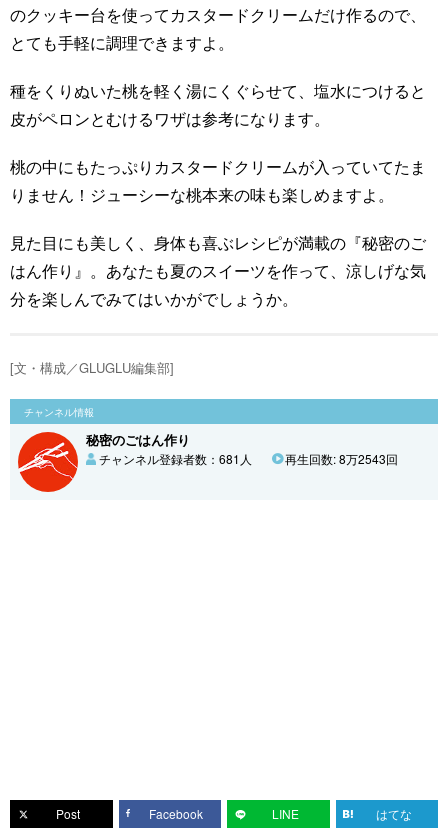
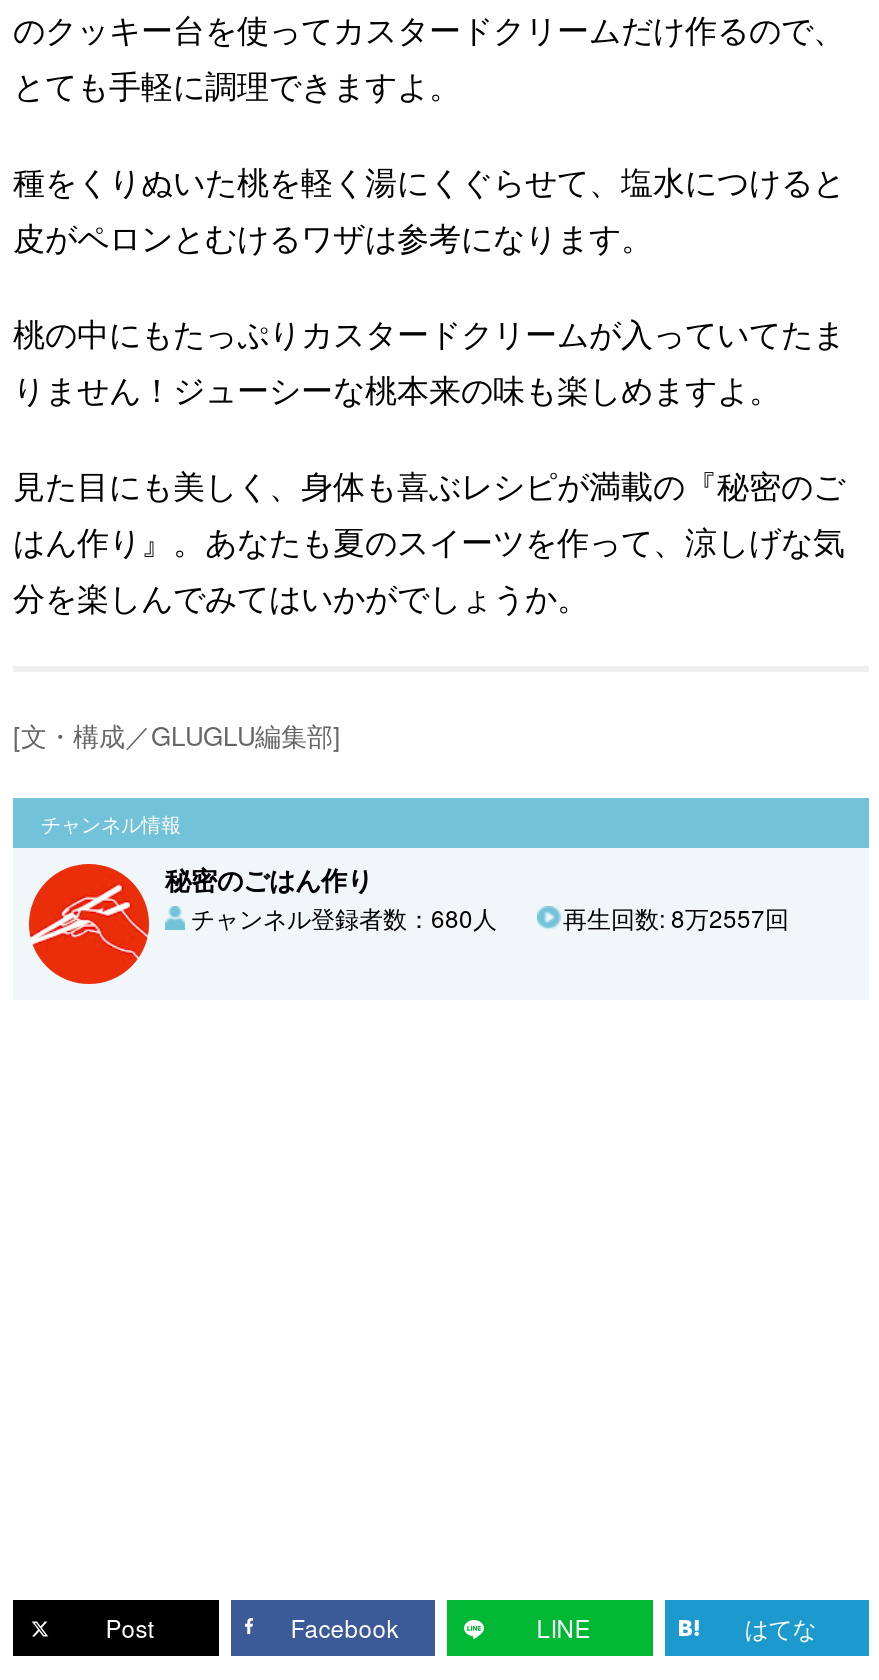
[99,450,252,467] チャンネル登録者数：681人 -> [191,901,497,935] チャンネル登録者数：680人
[285,450,398,467] 再生回数: 8万2543回 -> [563,901,789,935] 再生回数: 8万2557回

